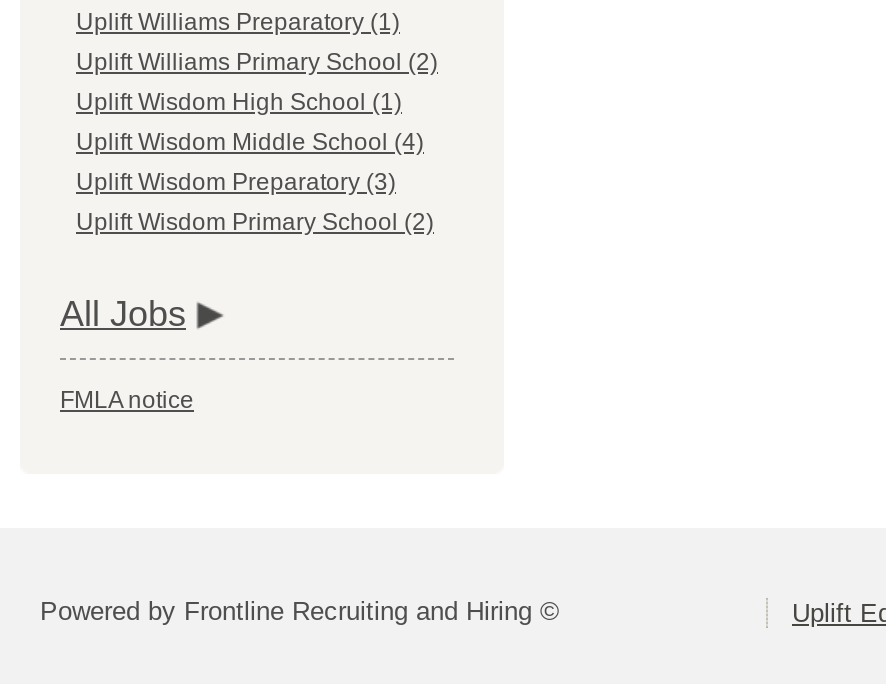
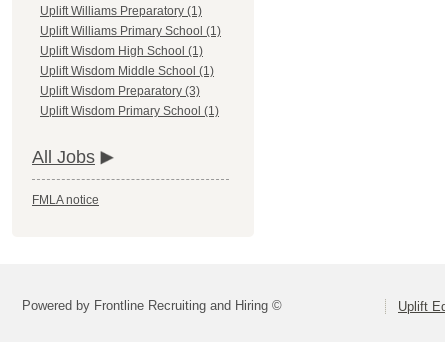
[76,49,438,77] Uplift Williams Primary School (2) -> [40,24,221,38] Uplift Williams Primary School (1)
[76,129,424,157] Uplift Wisdom Middle School (4) -> [40,64,214,78] Uplift Wisdom Middle School (1)
[76,209,434,237] Uplift Wisdom Primary School (2) -> [40,104,219,118] Uplift Wisdom Primary School (1)

